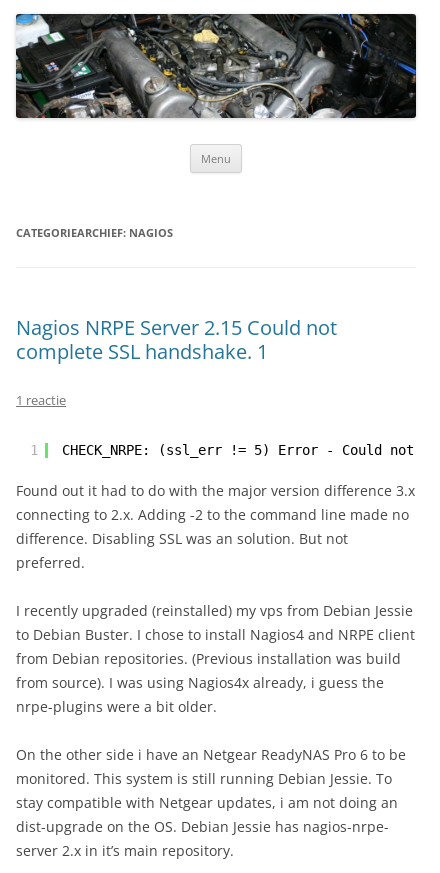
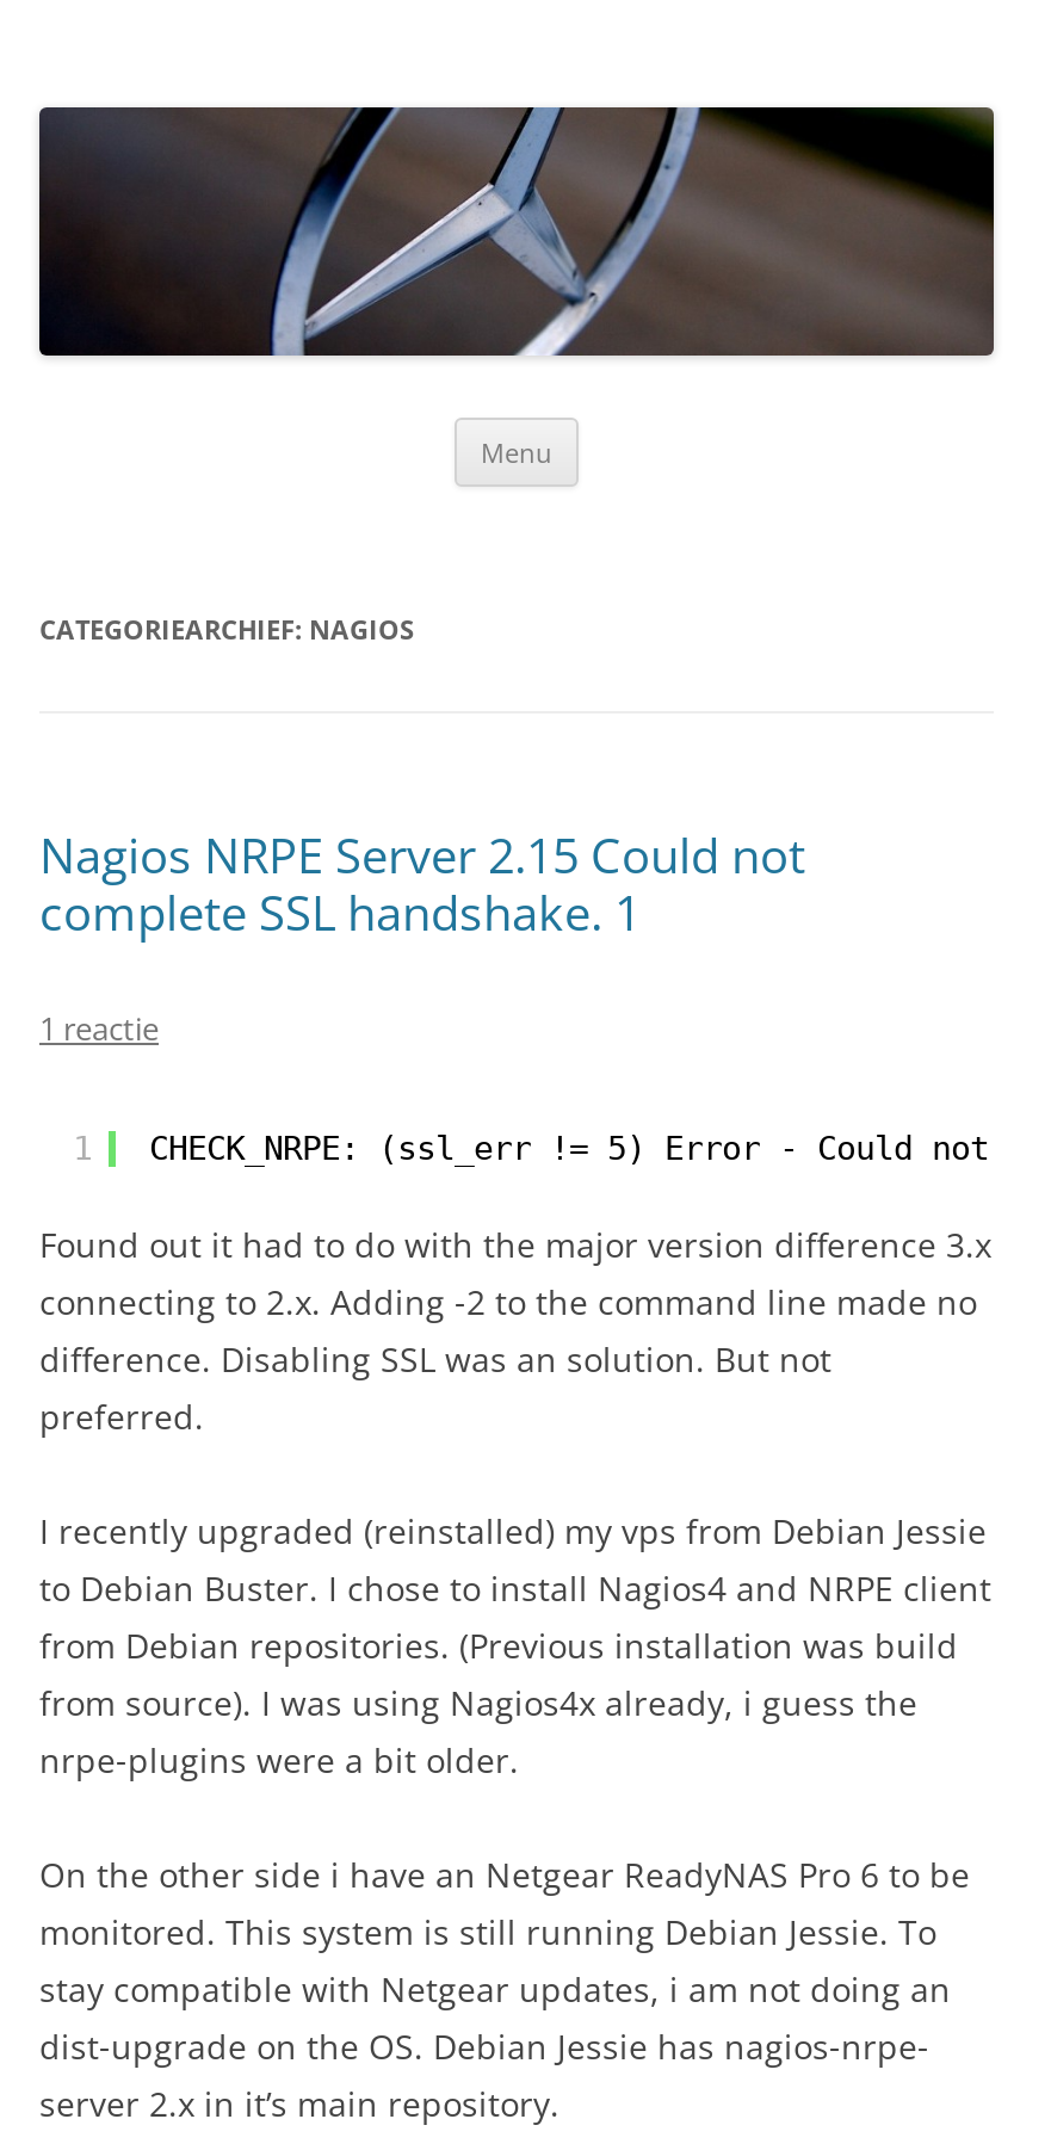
[15,13,417,119] [image] -> [37,105,994,358] [image]

